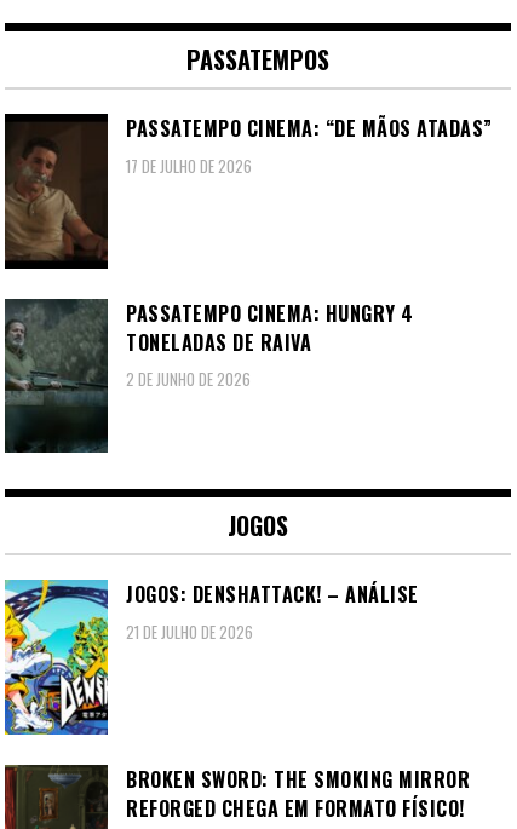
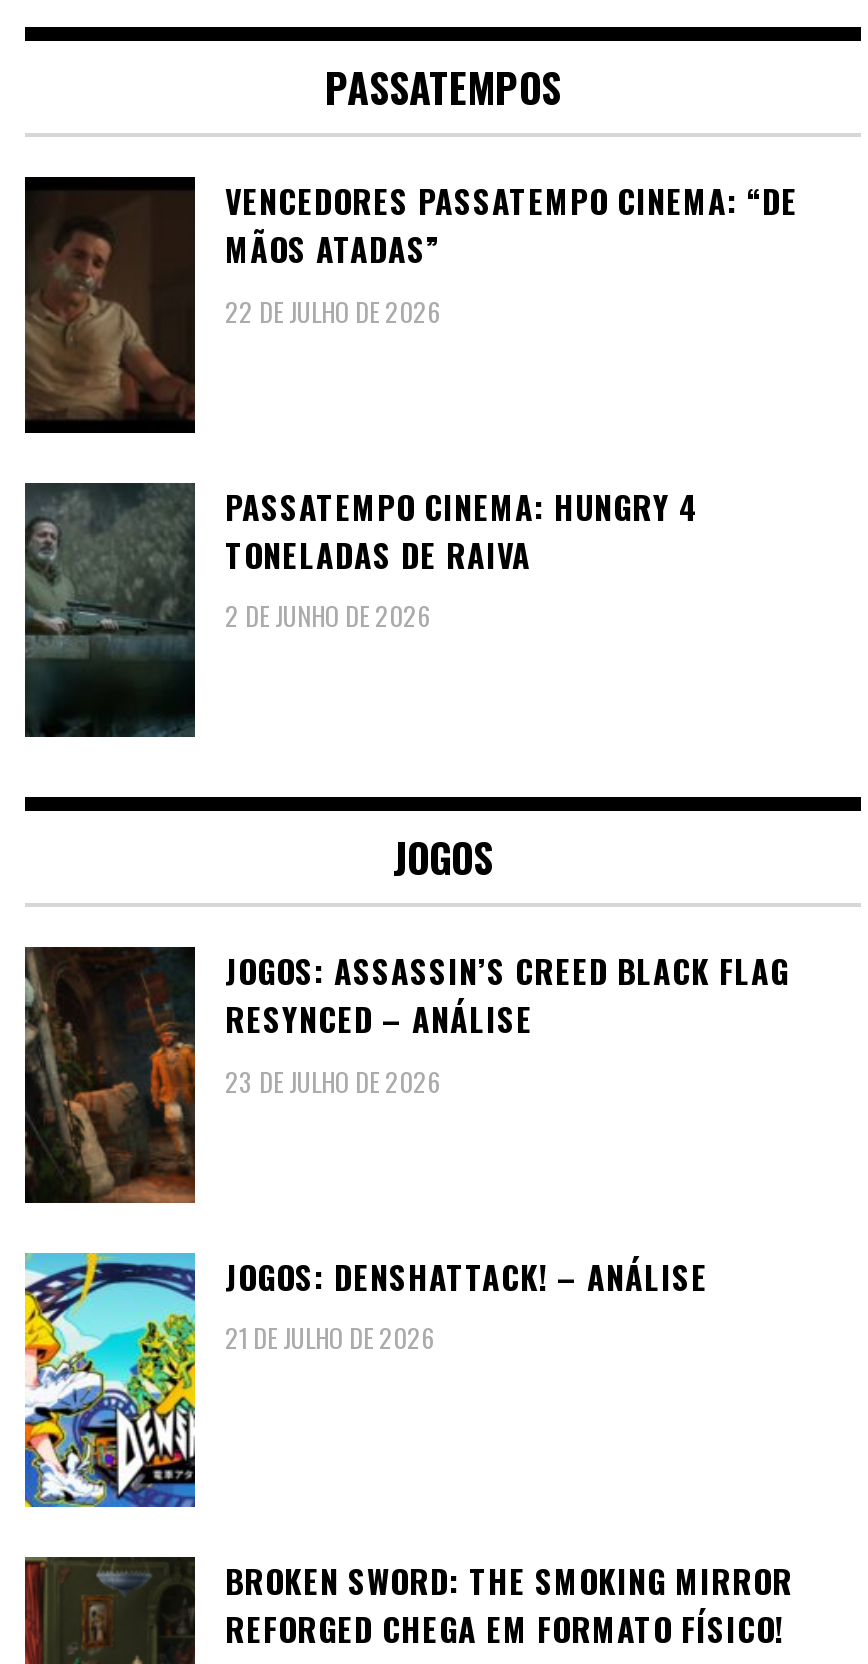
[126,114,492,178] PASSATEMPO CINEMA: “DE MÃOS ATADAS” | 17 DE JULHO DE 2026 -> [225,178,798,331] VENCEDORES PASSATEMPO CINEMA: “DE | MÃOS ATADAS” | 22 DE JULHO DE 2026
none -> [23,945,789,1205] [image] | JOGOS: ASSASSIN’S CREED BLACK FLAG | RESYNCED – ANÁLISE | 23 DE JULHO DE 2026

